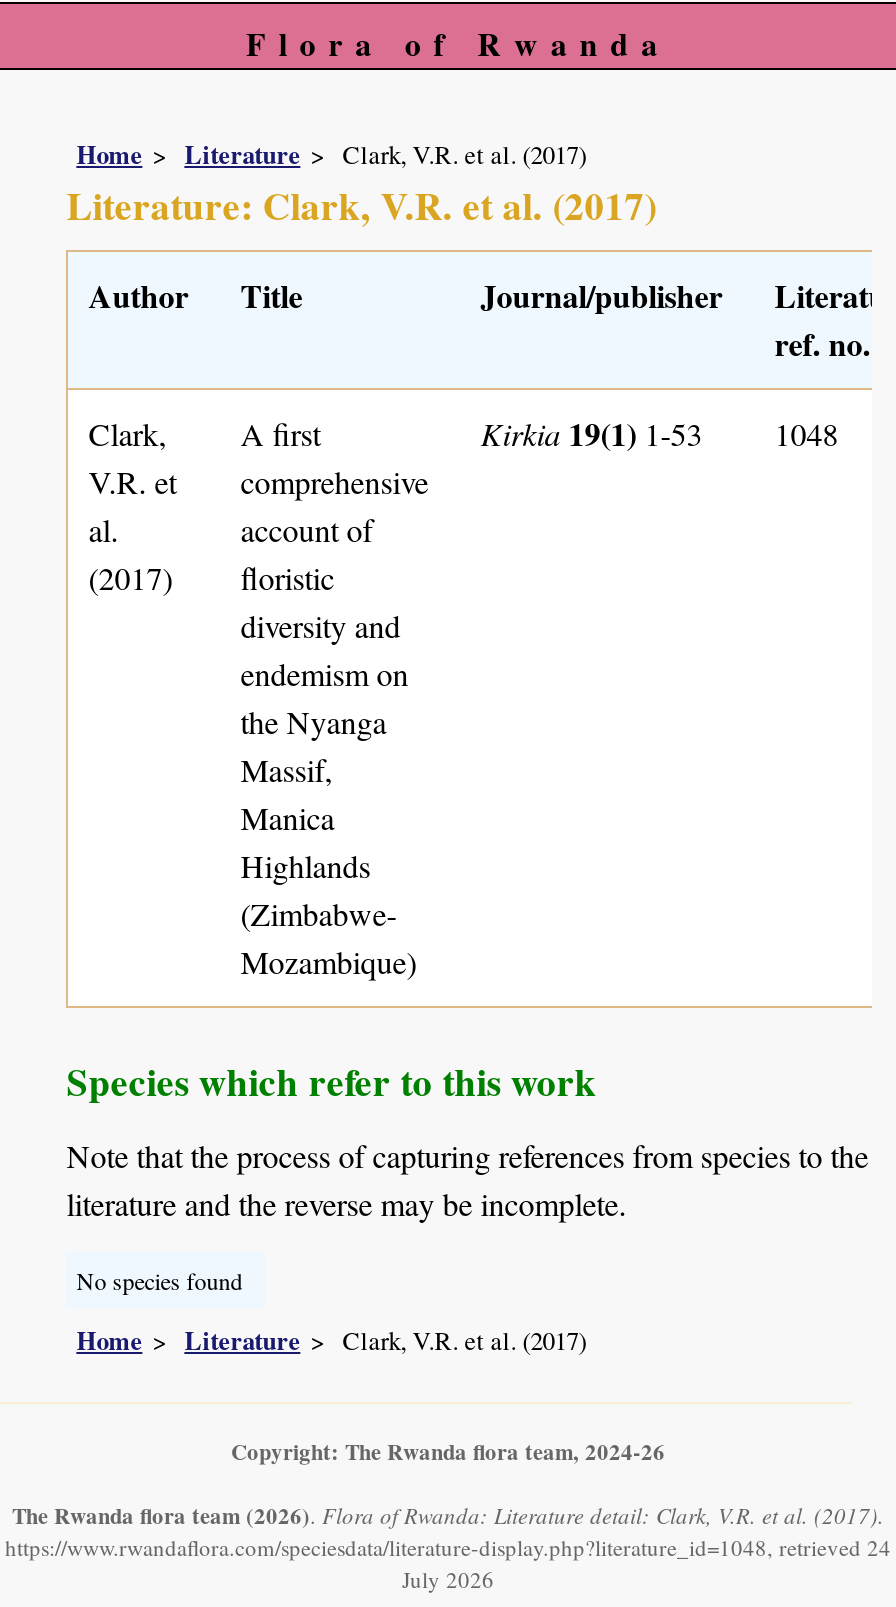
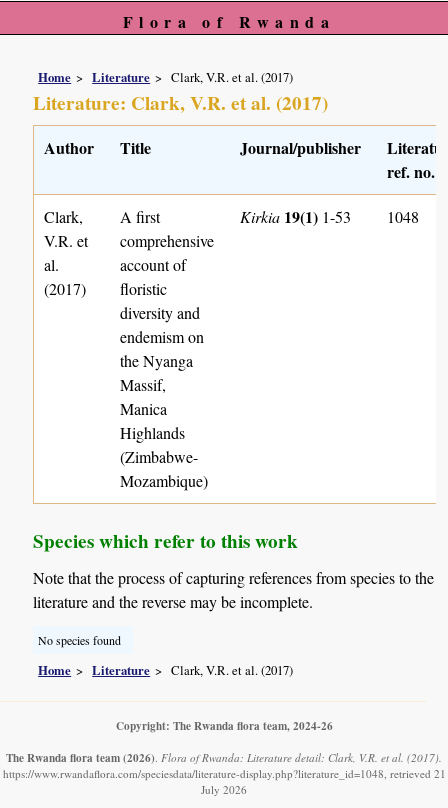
[5,1533,891,1563] https://www.rwandaflora.com/speciesdata/literature-display.php?literature_id=1048, retrieved 24 -> [2,766,445,781] https://www.rwandaflora.com/speciesdata/literature-display.php?literature_id=1048, retrieved 21

